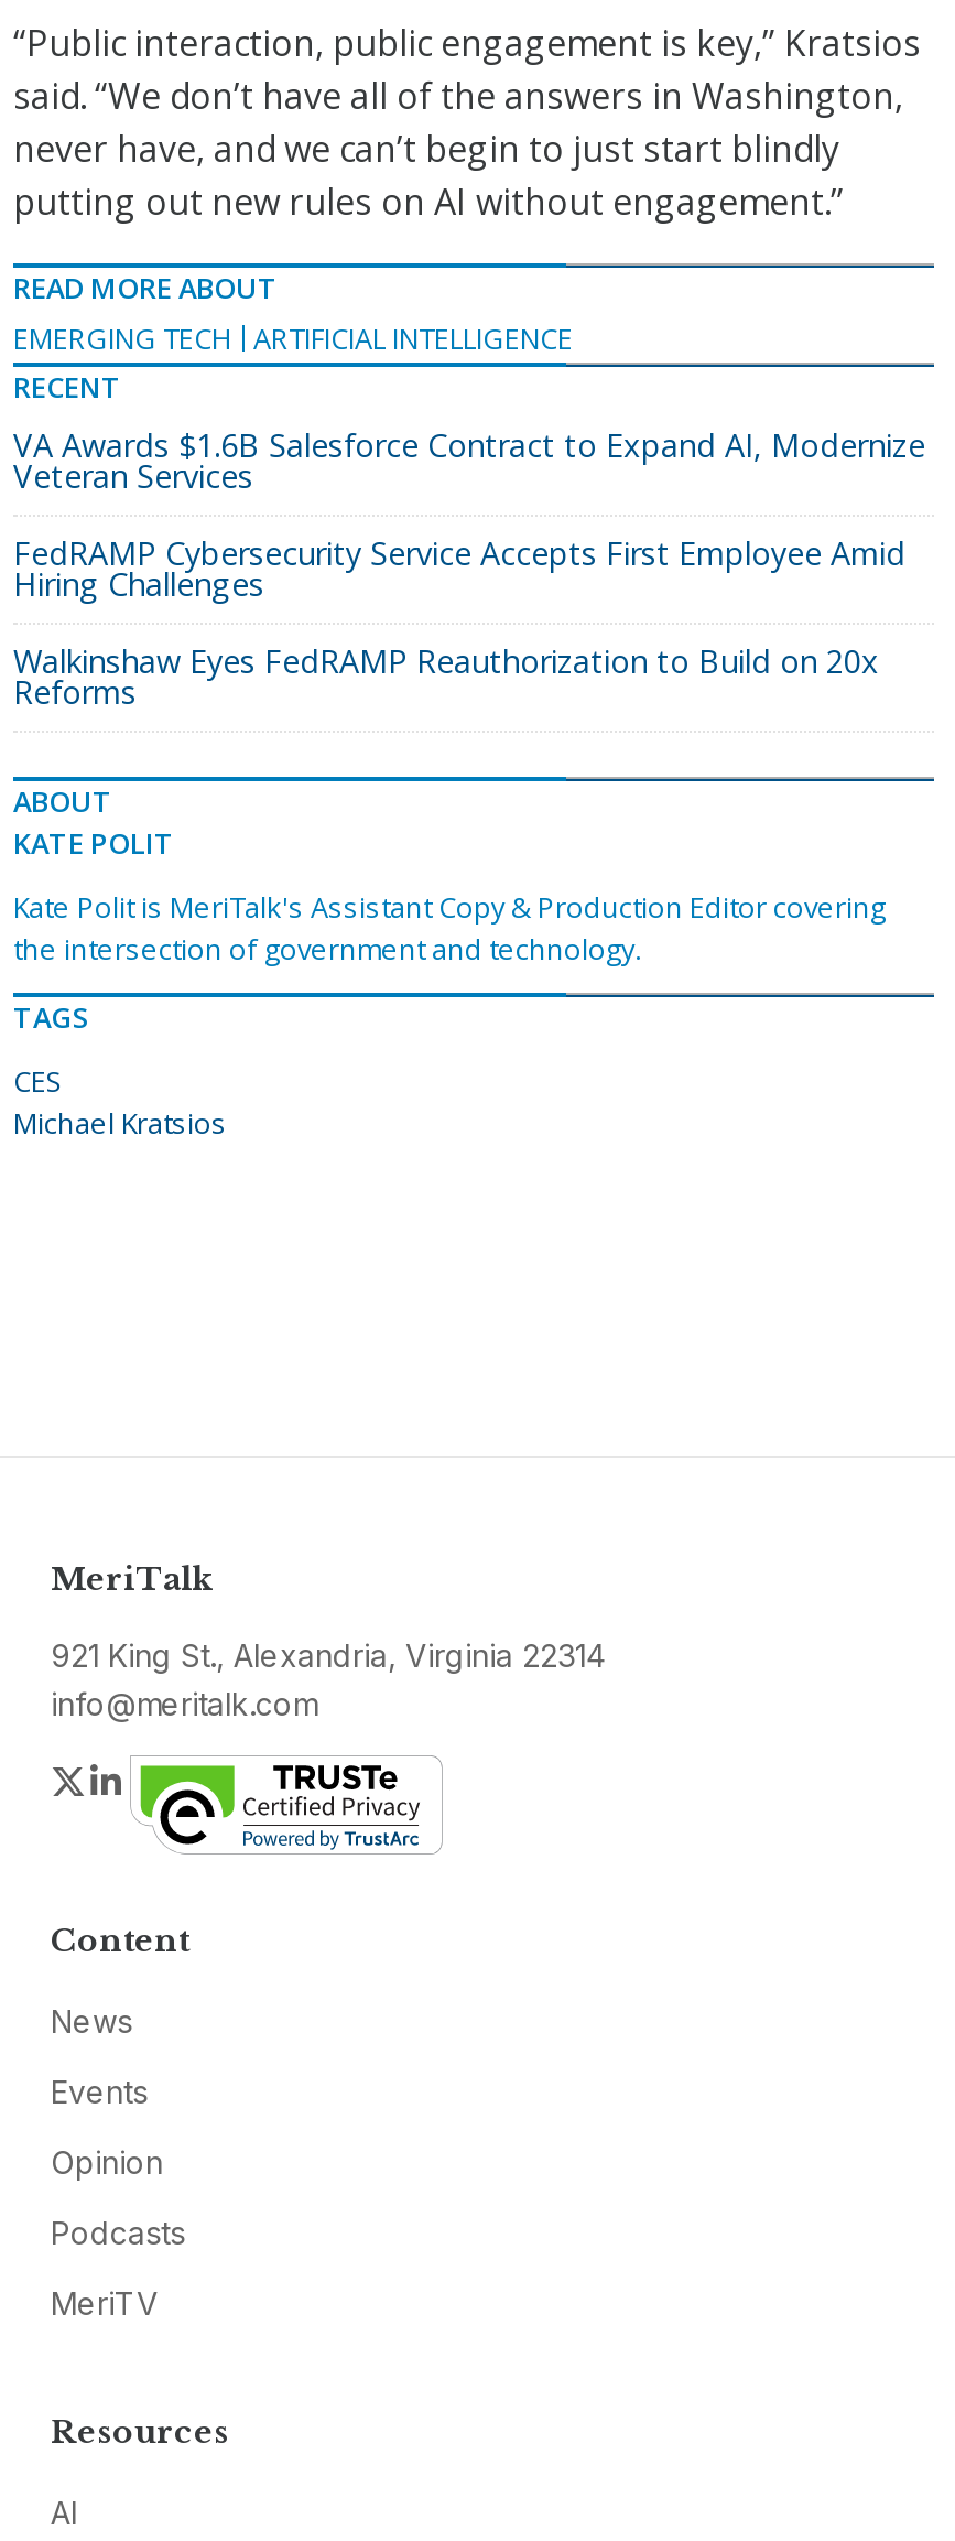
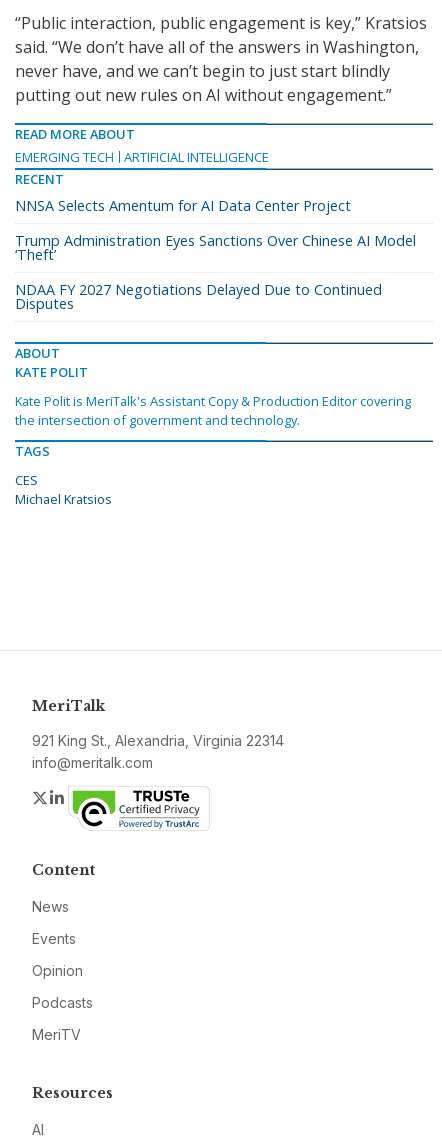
[13,424,925,496] VA Awards $1.6B Salesforce Contract to Expand AI, Modernize | Veteran Services -> [15,196,351,215] NNSA Selects Amentum for AI Data Center Project
[13,532,905,604] FedRAMP Cybersecurity Service Accepts First Employee Amid | Hiring Challenges -> [15,231,416,264] Trump Administration Eyes Sanctions Over Chinese AI Model | ‘Theft’
[13,640,879,712] Walkinshaw Eyes FedRAMP Reauthorization to Build on 20x | Reforms -> [15,280,382,313] NDAA FY 2027 Negotiations Delayed Due to Continued | Disputes

